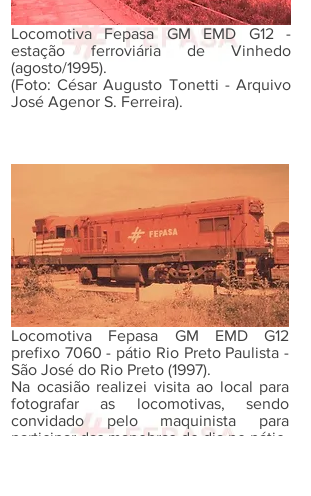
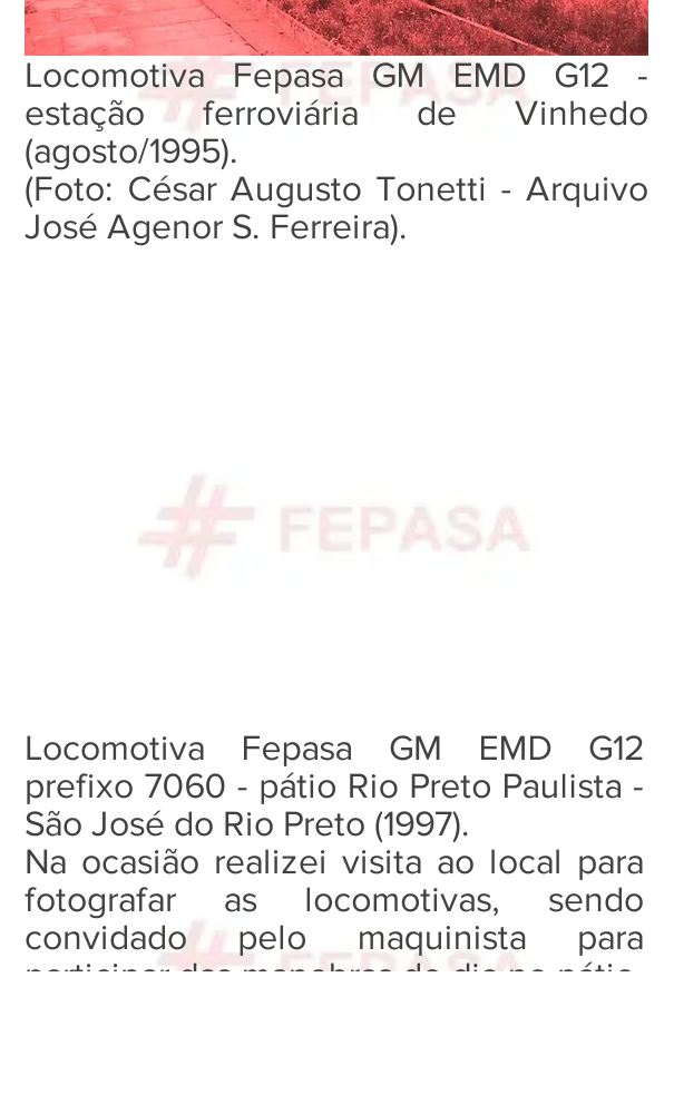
[10,163,290,325] [image] -> none

